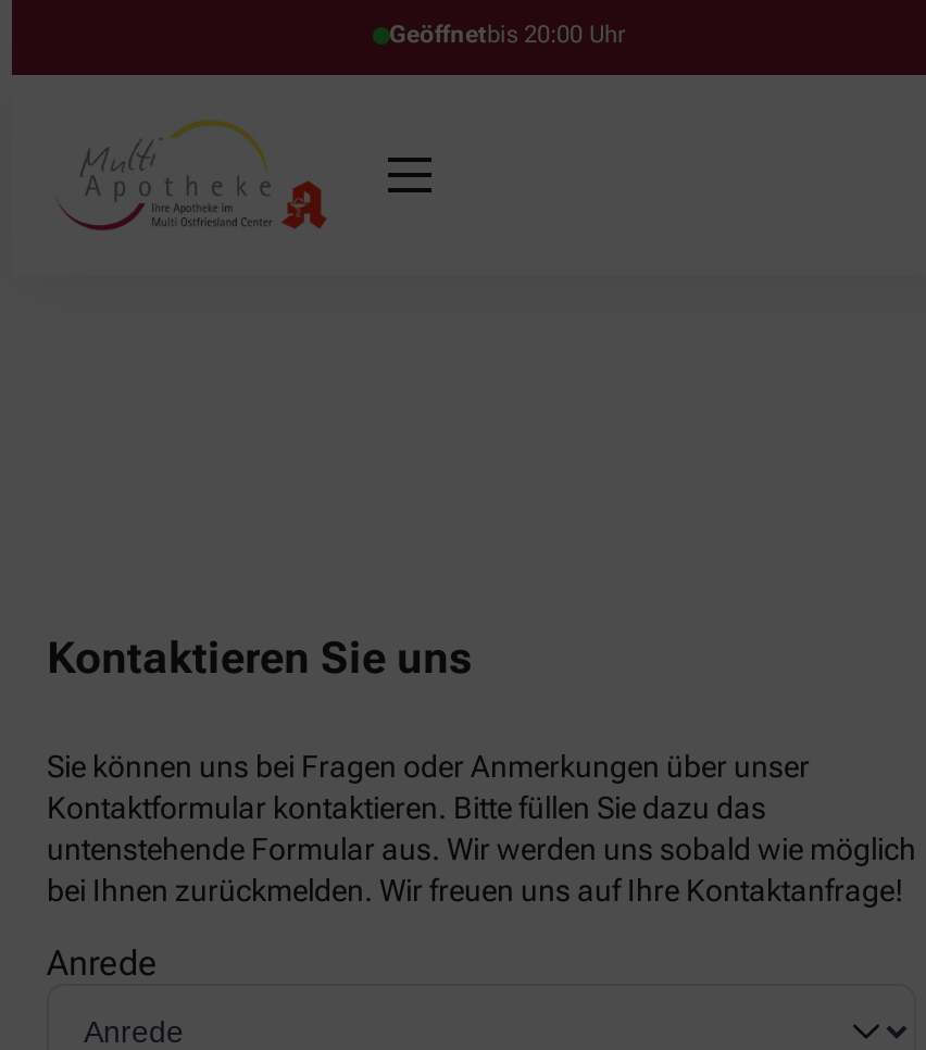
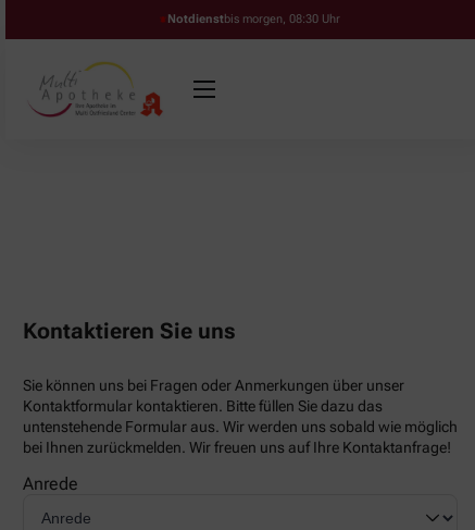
[389,21,626,49] Geöffnetbis 20:00 Uhr -> [167,12,340,26] Notdienstbis morgen, 08:30 Uhr

